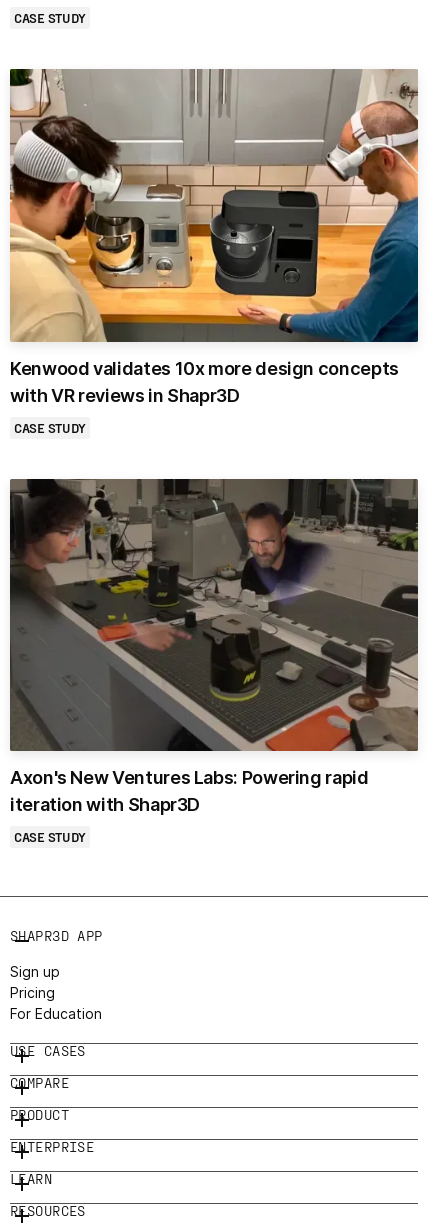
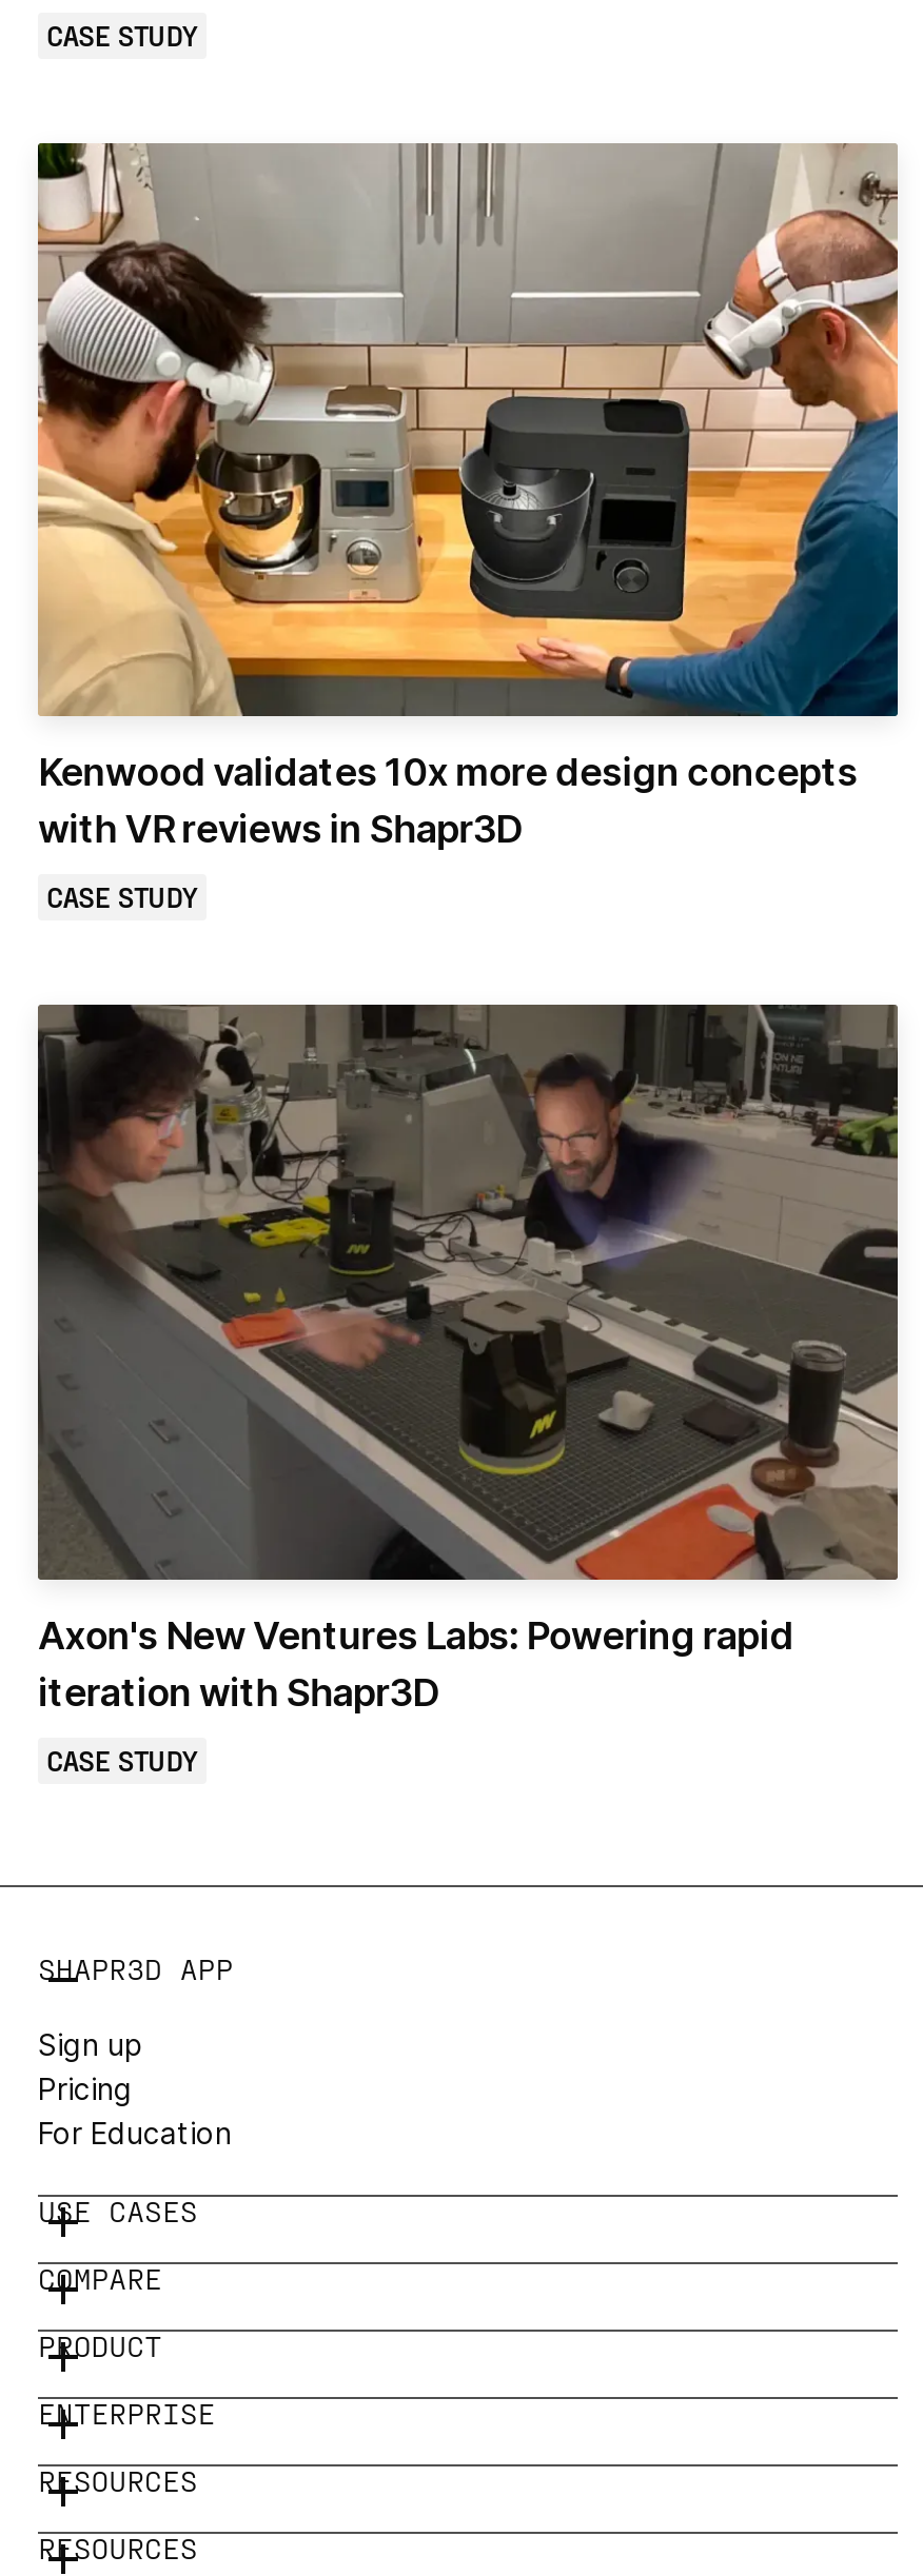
[10,1170,52,1187] LEARN -> [38,2463,198,2499] RESOURCES

